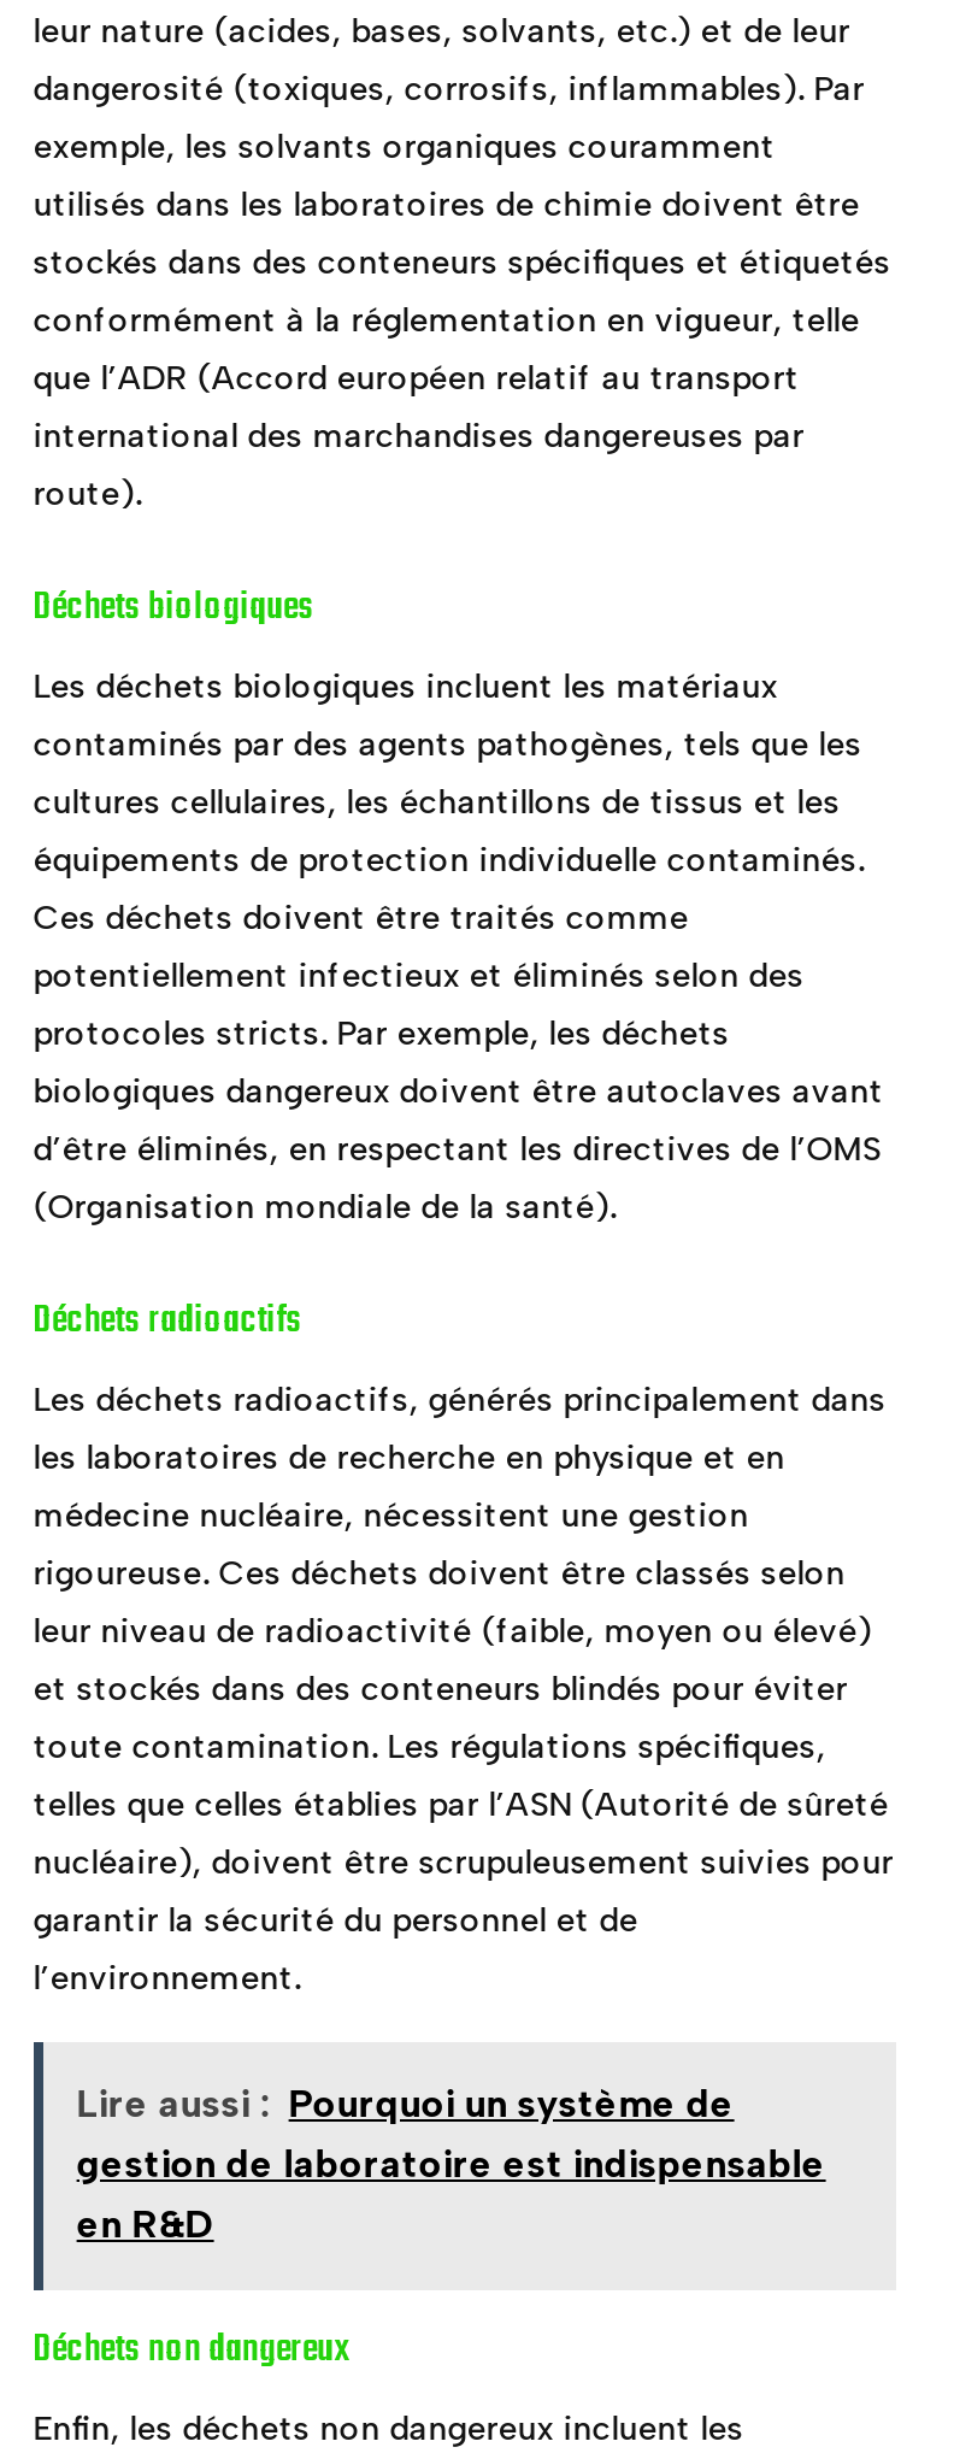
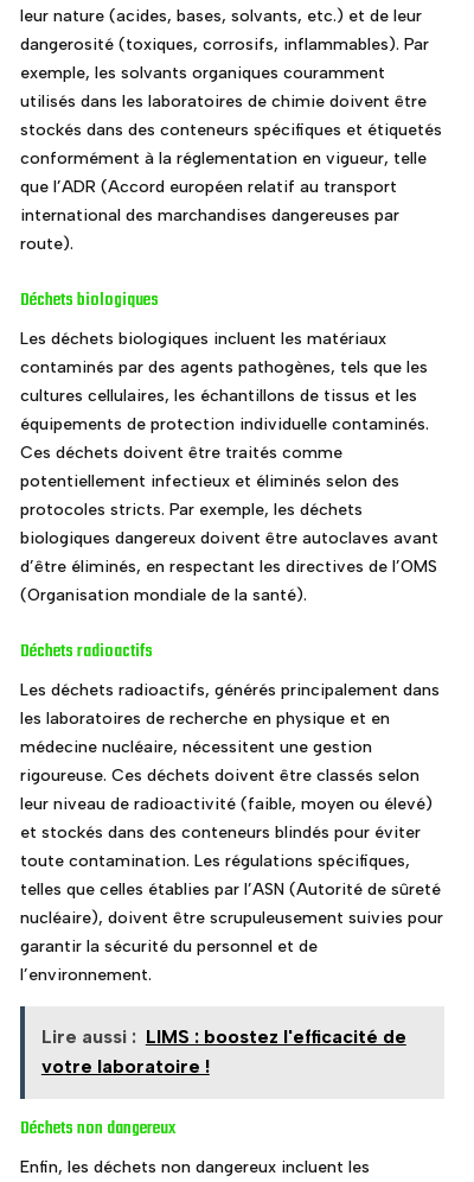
[77,2081,826,2247] Lire aussi : Pourquoi un système de | gestion de laboratoire est indispensable | en R&D -> [41,1025,406,1078] Lire aussi : LIMS : boostez l'efficacité de | votre laboratoire !

